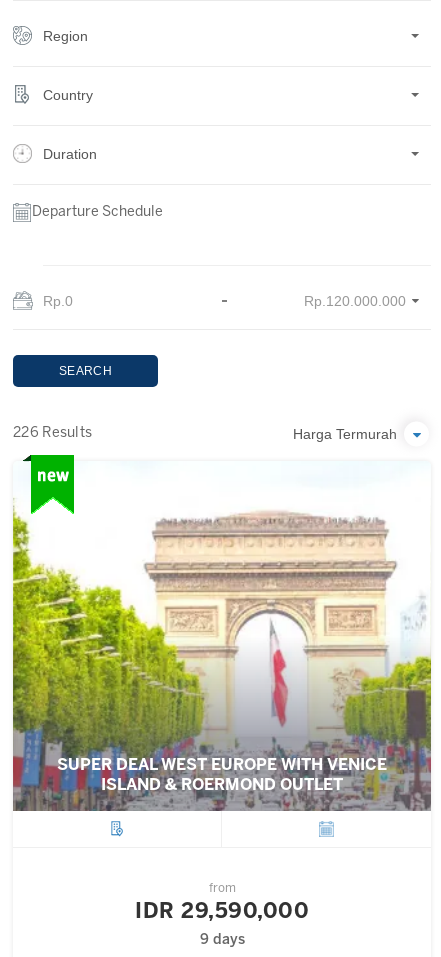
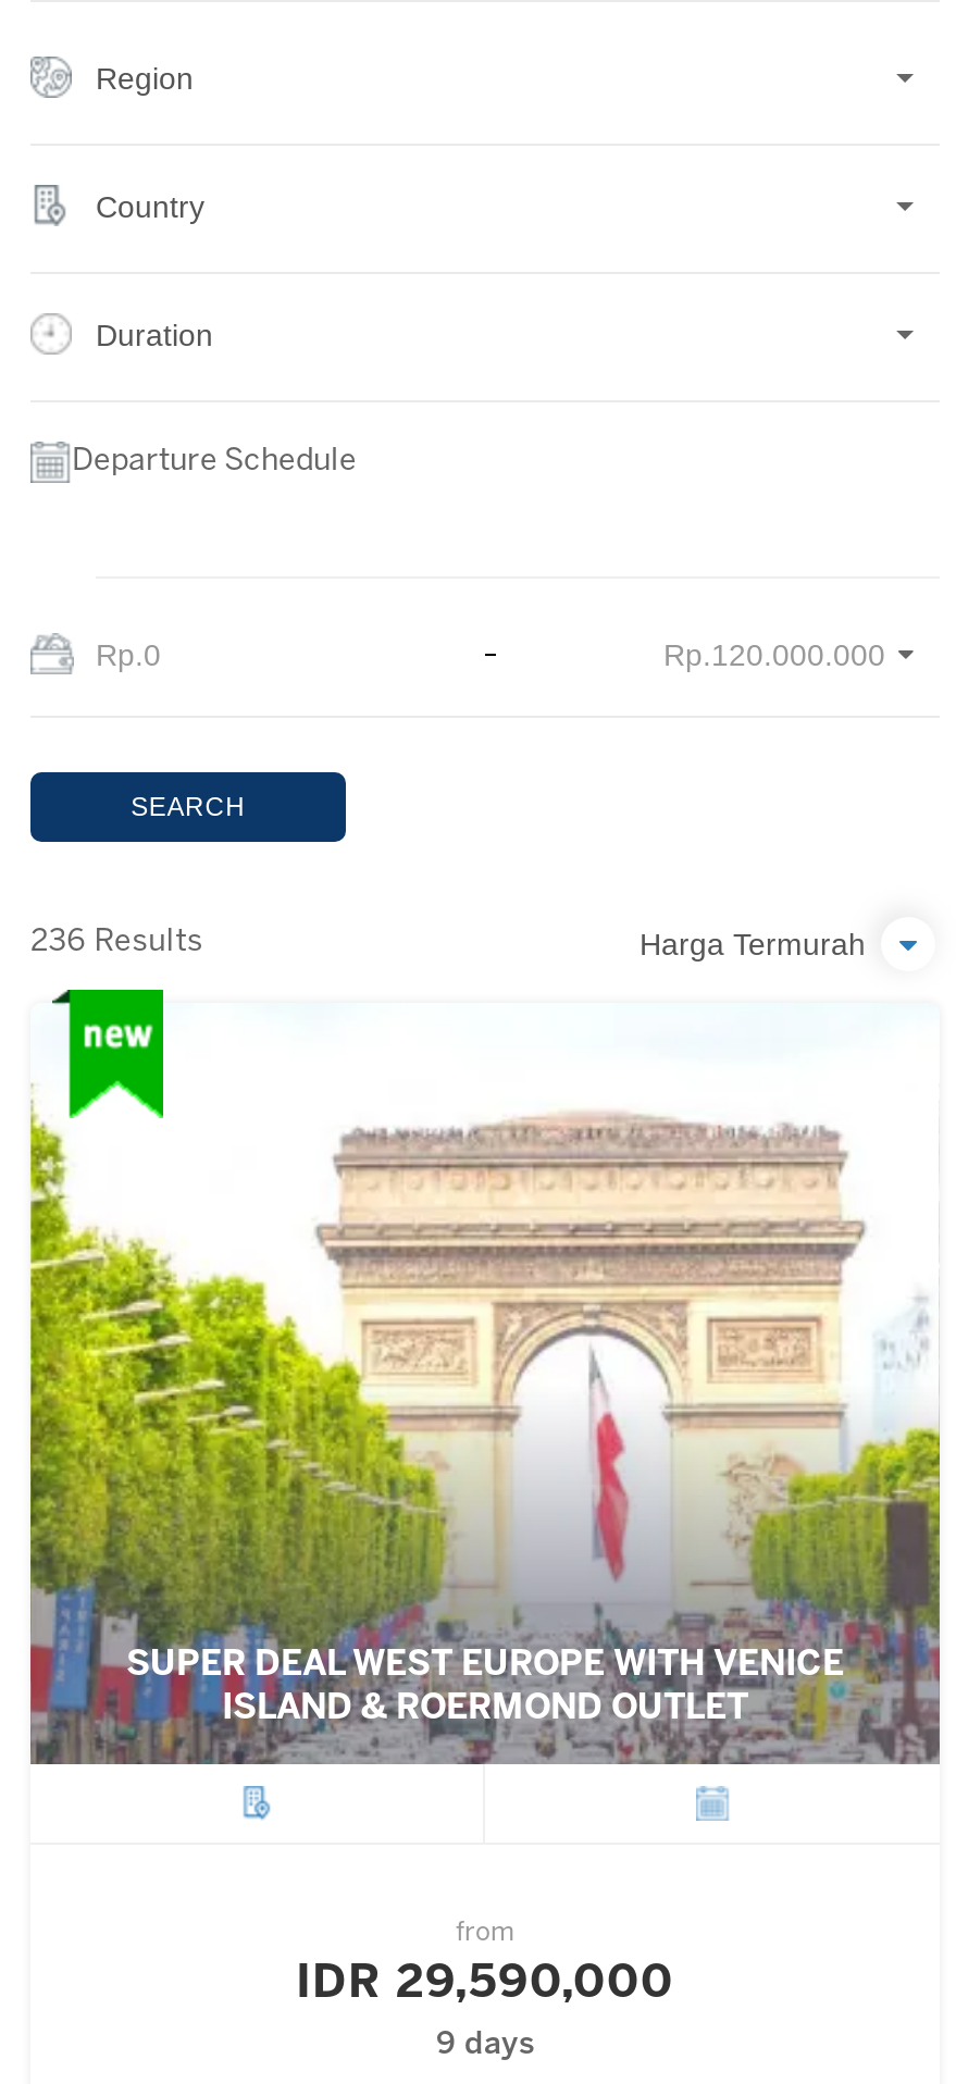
[13,427,92,440] 226 Results -> [30,929,203,957] 236 Results

